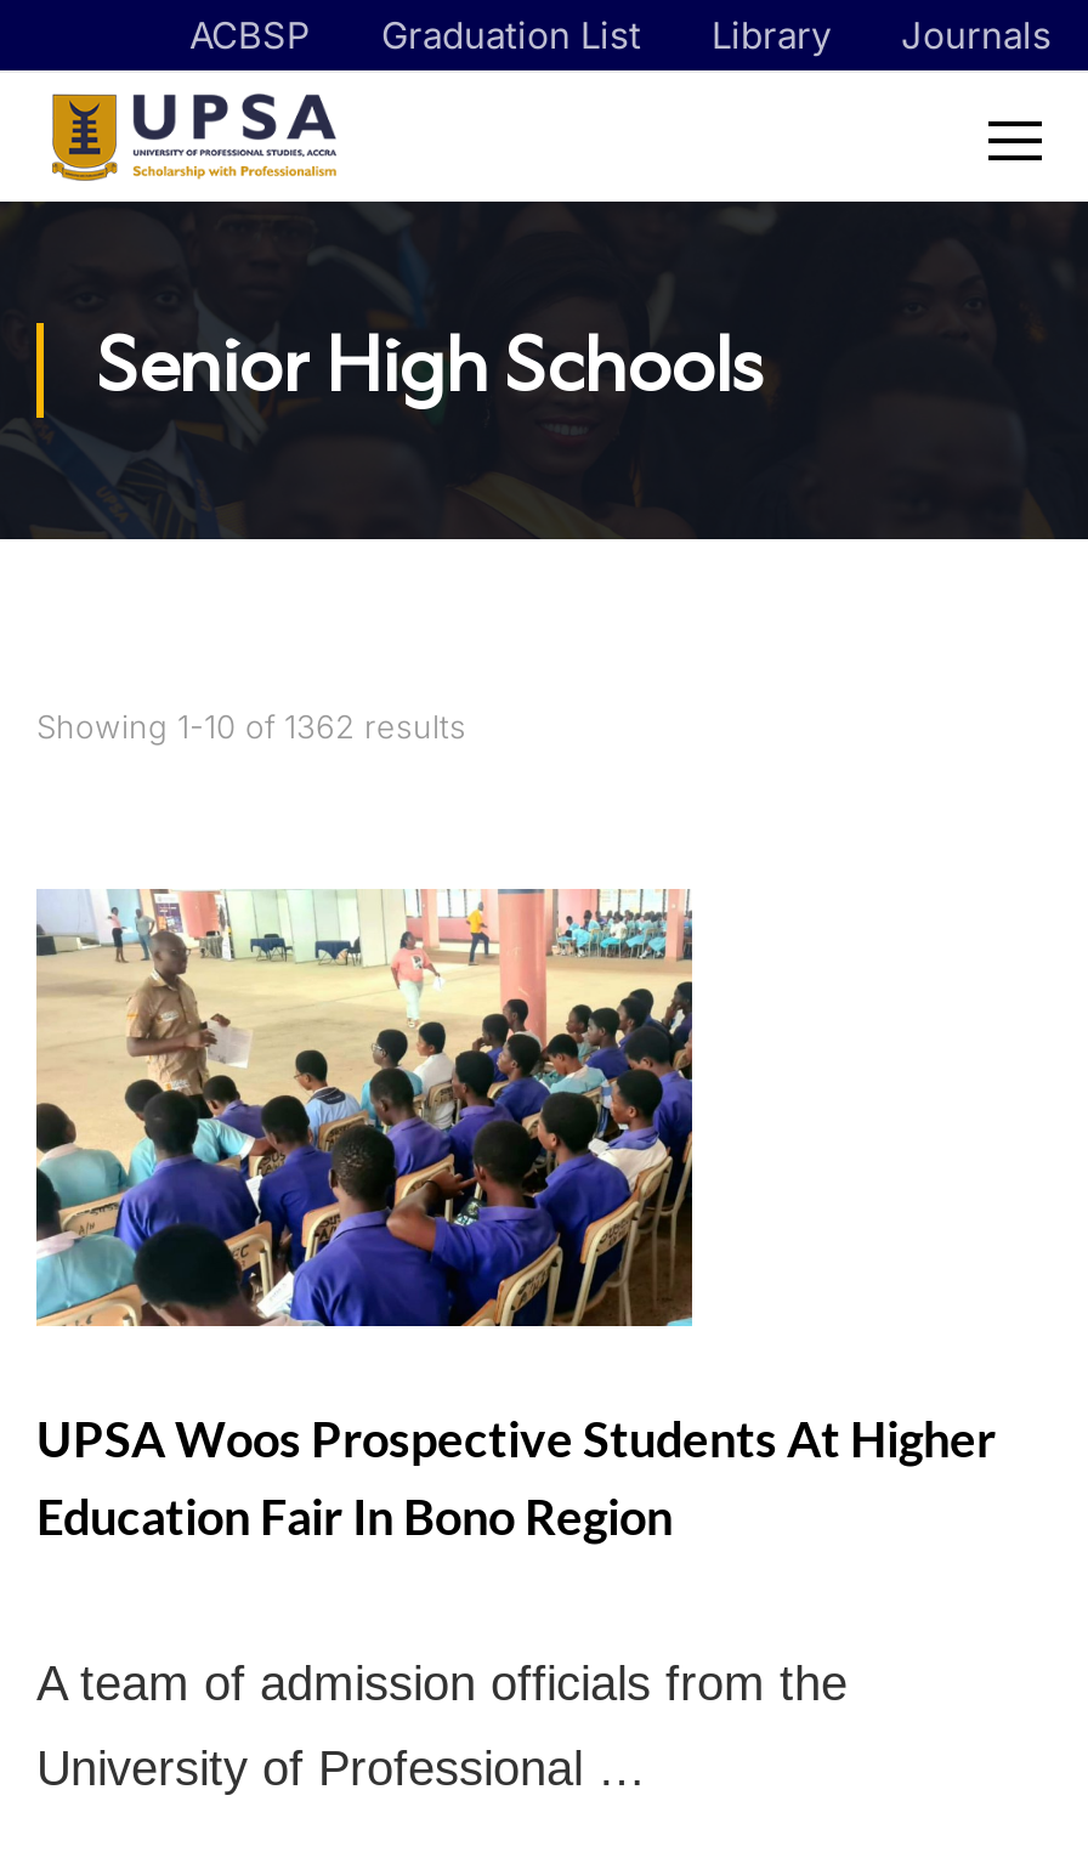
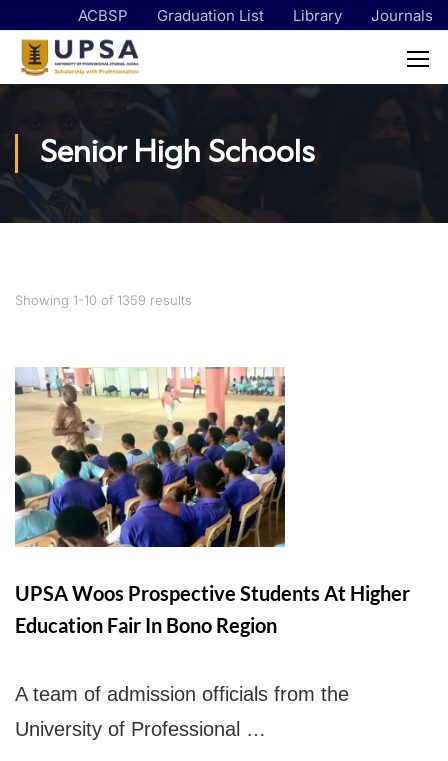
[36,707,466,746] Showing 1-10 of 1362 results -> [15,292,192,308] Showing 1-10 of 1359 results

